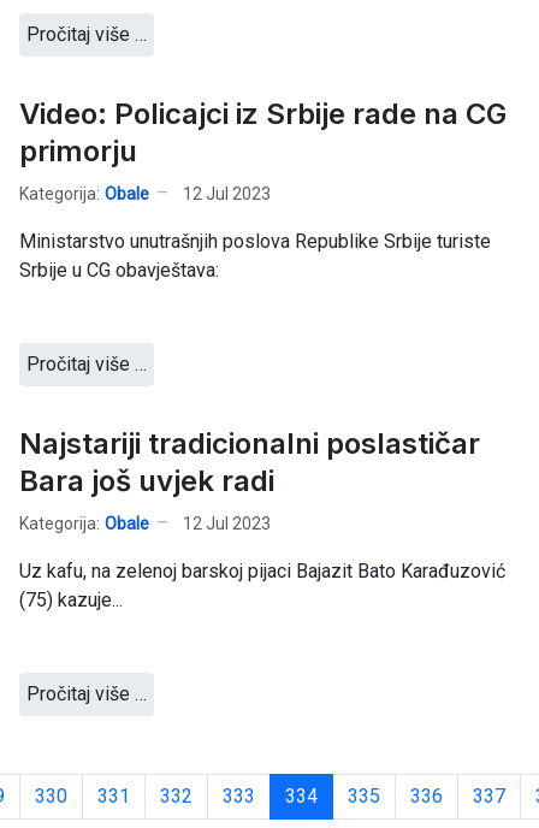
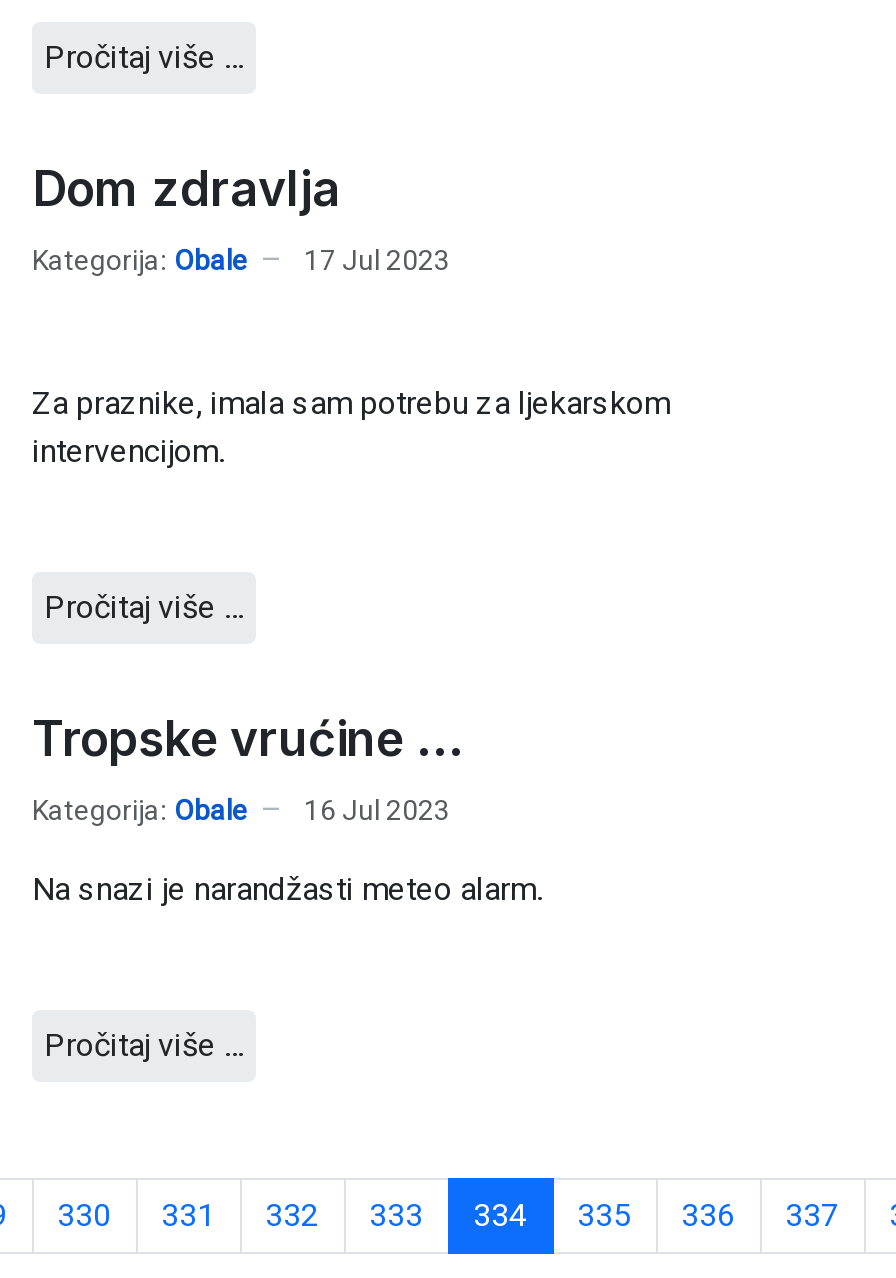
[19,97,507,169] Video: Policajci iz Srbije rade na CG | primorju -> [32,161,340,219] Dom zdravlja
[19,184,271,203] Kategorija: Obale 12 Jul 2023 -> [32,244,450,276] Kategorija: Obale 17 Jul 2023
[19,230,491,282] Ministarstvo unutrašnjih poslova Republike Srbije turiste | Srbije u CG obavještava: -> [32,385,670,471] Za praznike, imala sam potrebu za ljekarskom | intervencijom.
[19,427,480,499] Najstariji tradicionalni poslastičar | Bara još uvjek radi -> [32,711,464,769] Tropske vrućine ...
[19,514,271,533] Kategorija: Obale 12 Jul 2023 -> [32,794,450,826] Kategorija: Obale 16 Jul 2023
[19,560,505,612] Uz kafu, na zelenoj barskoj pijaci Bajazit Bato Karađuzović | (75) kazuje... -> [32,871,542,909] Na snazi je narandžasti meteo alarm.

